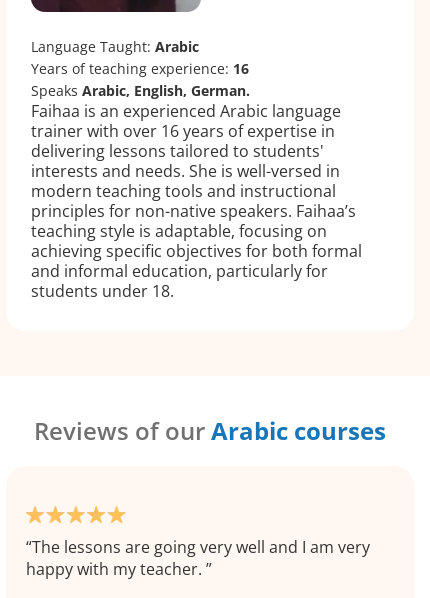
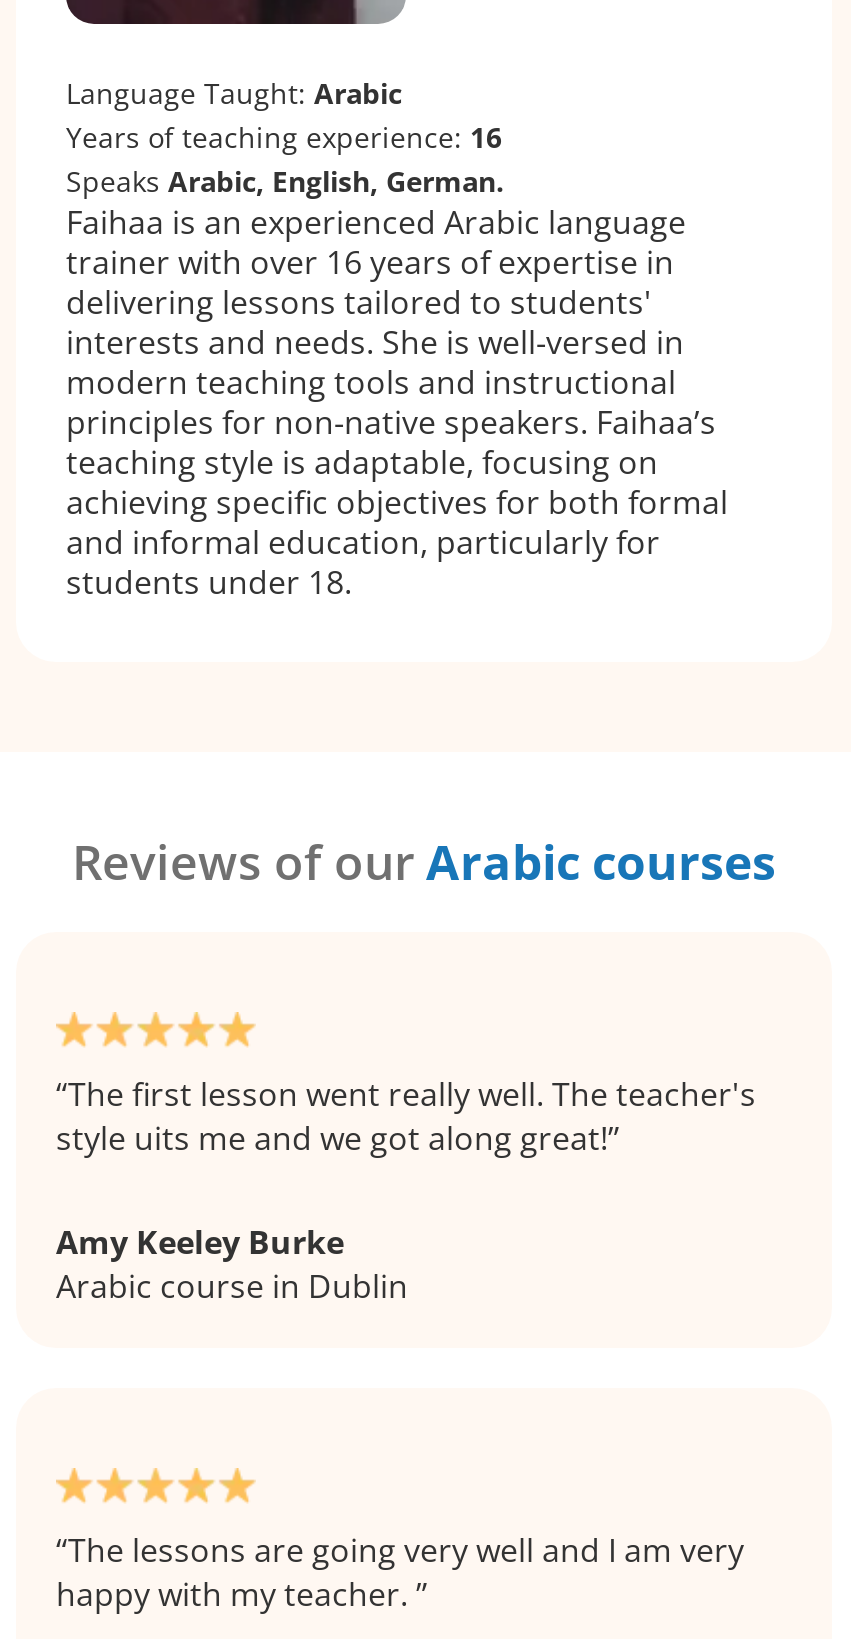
none -> [56,1072,756,1308] The first lesson went really well. The teacher's | style uits me and we got along great! | Amy Keeley Burke | Arabic course in Dublin

